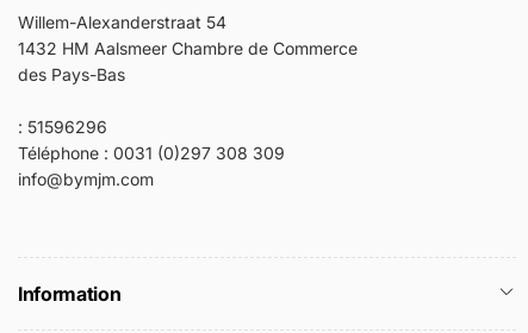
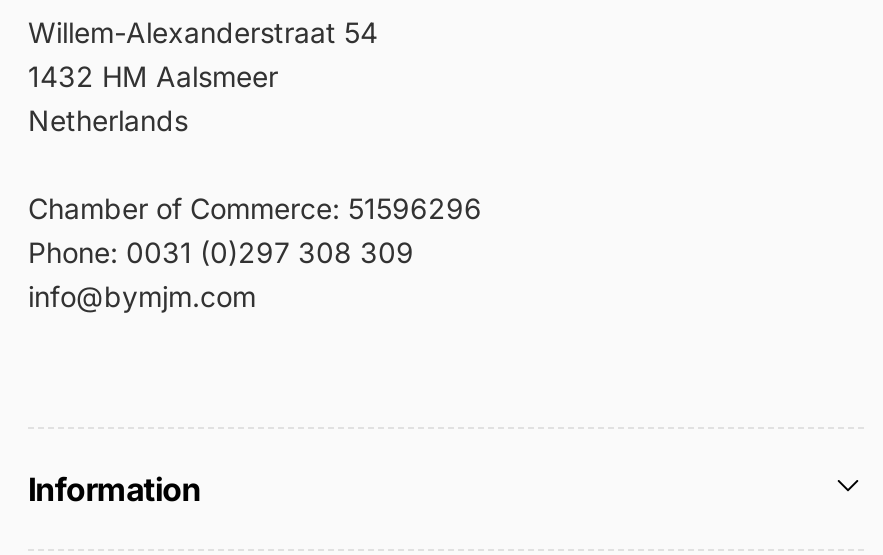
[18,39,358,85] 1432 HM Aalsmeer Chambre de Commerce | des Pays-Bas -> [28,60,278,138] 1432 HM Aalsmeer | Netherlands
[18,117,285,164] : 51596296 | Téléphone : 0031 (0)297 308 309 -> [28,192,482,270] Chamber of Commerce: 51596296 | Phone: 0031 (0)297 308 309

